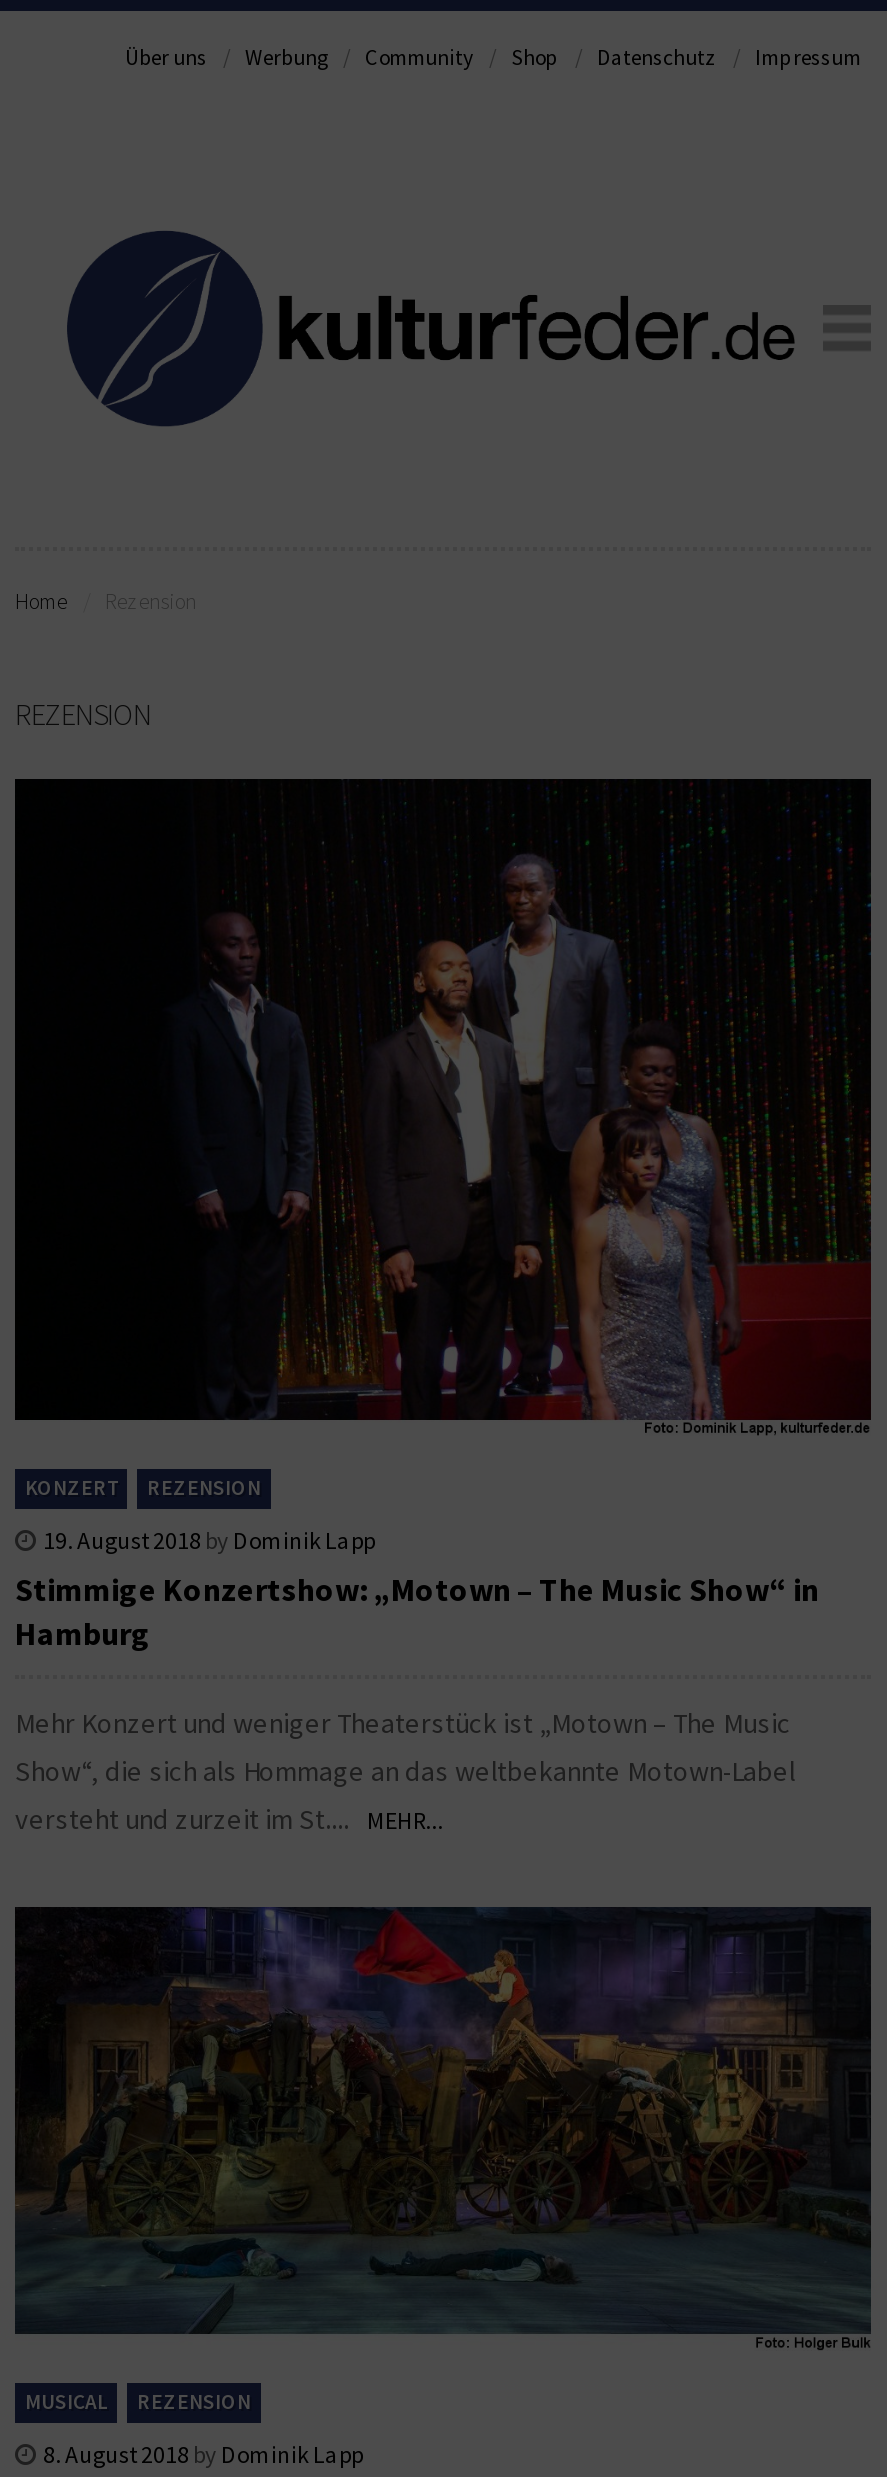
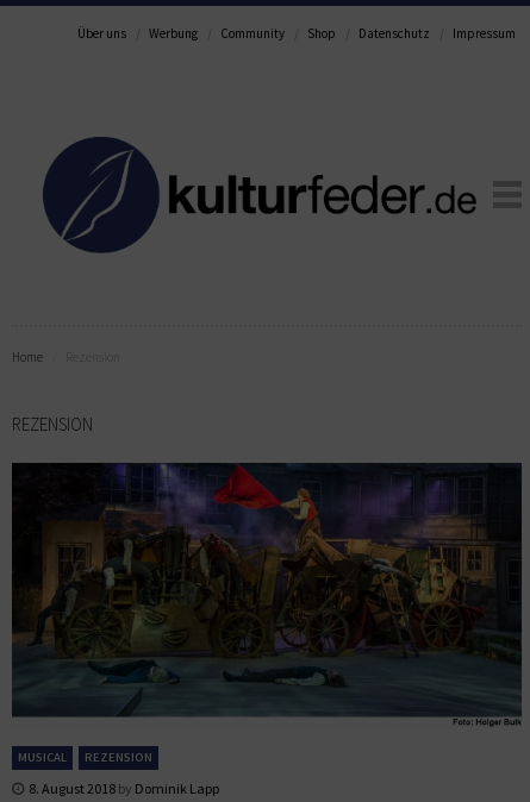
[13,777,873,1838] [image] | KONZERT | REZENSION | 19. August 2018 by Dominik Lapp | Stimmige Konzertshow: „Motown – The Music Show“ in | Hamburg | Mehr Konzert und weniger Theaterstück ist „Motown – The Music | Show“, die sich als Hommage an das weltbekannte Motown-Label | versteht und zurzeit im St.... MEHR... -> none

